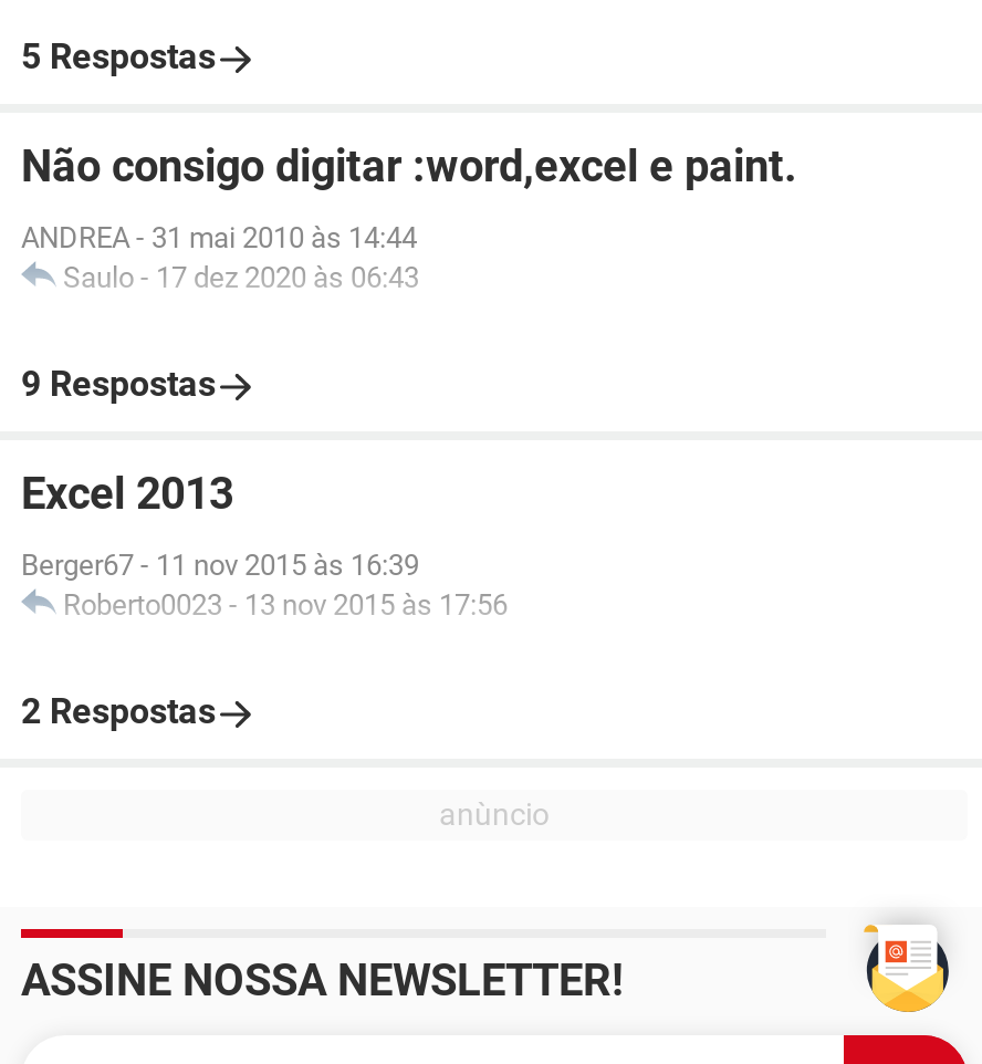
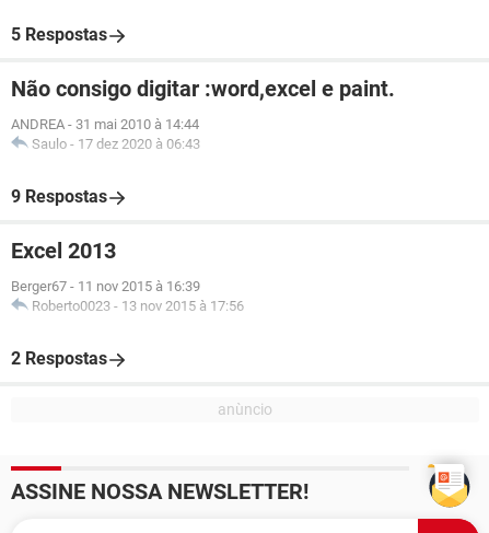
[21,221,417,254] ANDREA- 31 mai 2010 às 14:44 -> [11,116,199,132] ANDREA- 31 mai 2010 à 14:44
[63,261,419,294] Saulo - 17 dez 2020 às 06:43 -> [32,136,200,152] Saulo - 17 dez 2020 à 06:43
[21,549,419,582] Berger67 - 11 nov 2015 às 16:39 -> [11,278,200,294] Berger67 - 11 nov 2015 à 16:39
[63,588,508,622] Roberto0023 - 13 nov 2015 às 17:56 -> [32,298,244,314] Roberto0023 - 13 nov 2015 à 17:56

